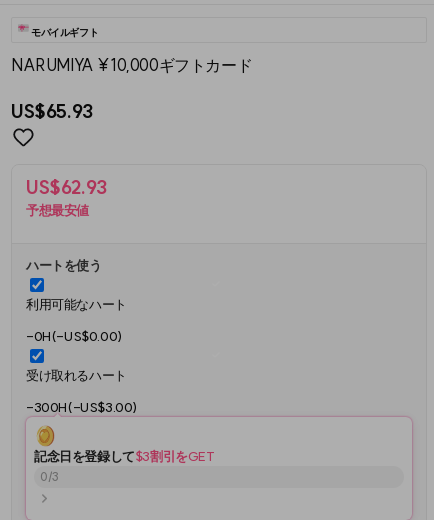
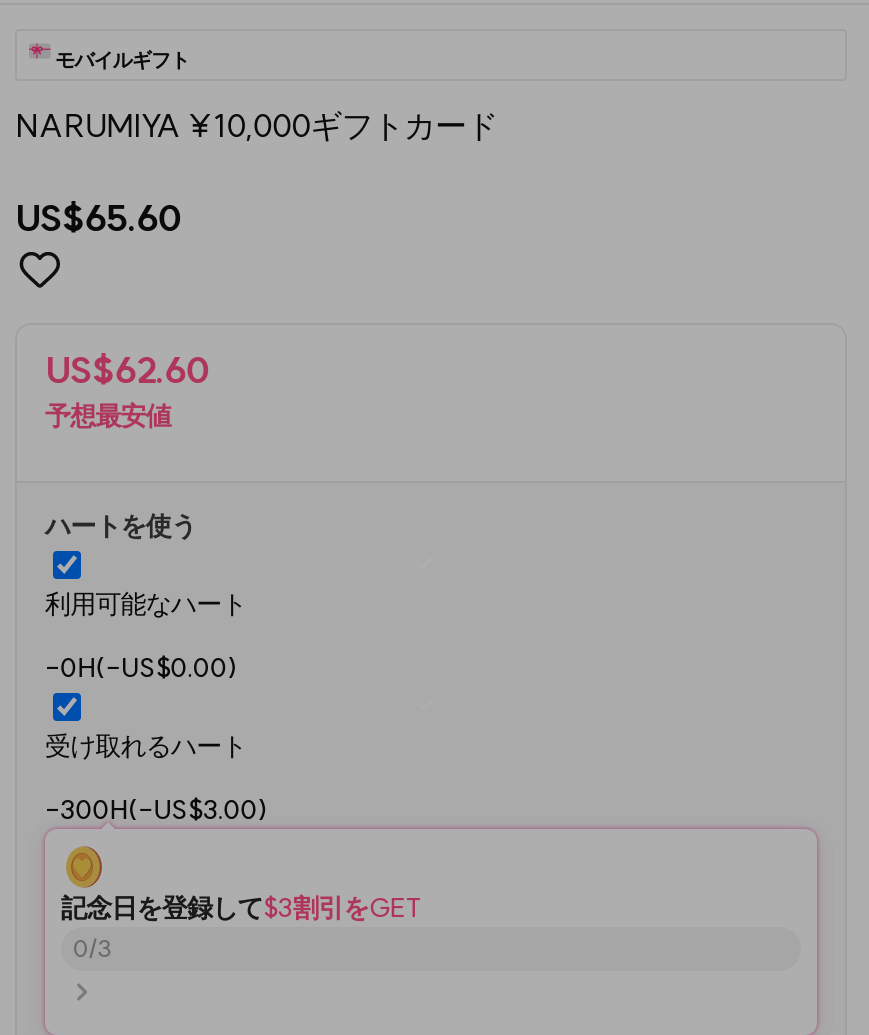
[11,100,93,123] US$65.93 -> [15,195,181,241] US$65.60
[26,176,107,199] US$62.93 -> [45,347,209,393] US$62.60

